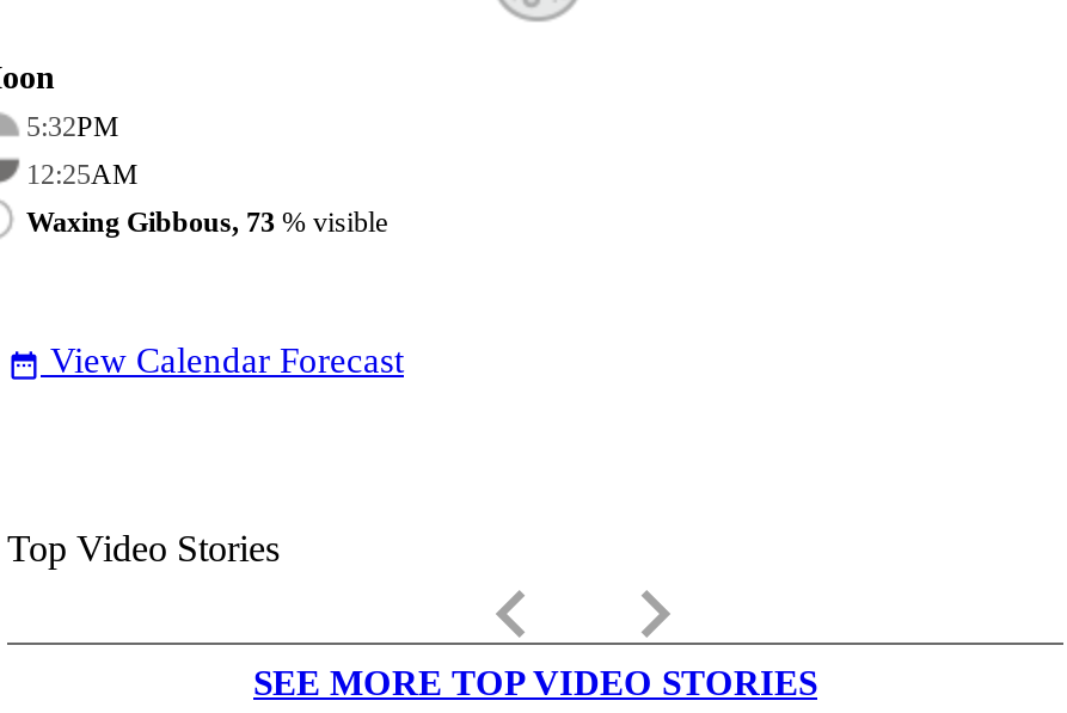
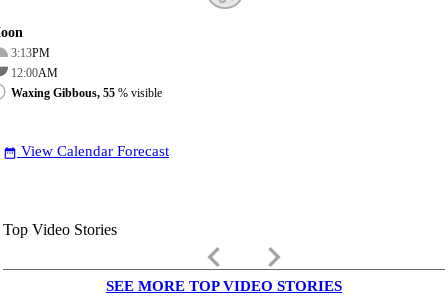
[26,110,119,143] 5:32PM -> [11,46,50,60] 3:13PM
[26,157,139,191] 12:25AM -> [11,66,58,80] 12:00AM
[26,205,387,239] Waxing Gibbous, 73% visible -> [11,86,162,100] Waxing Gibbous, 55% visible

